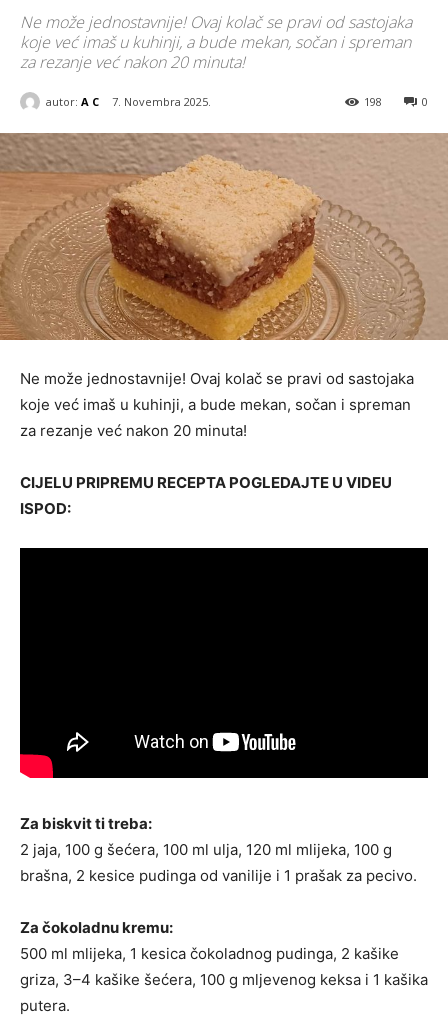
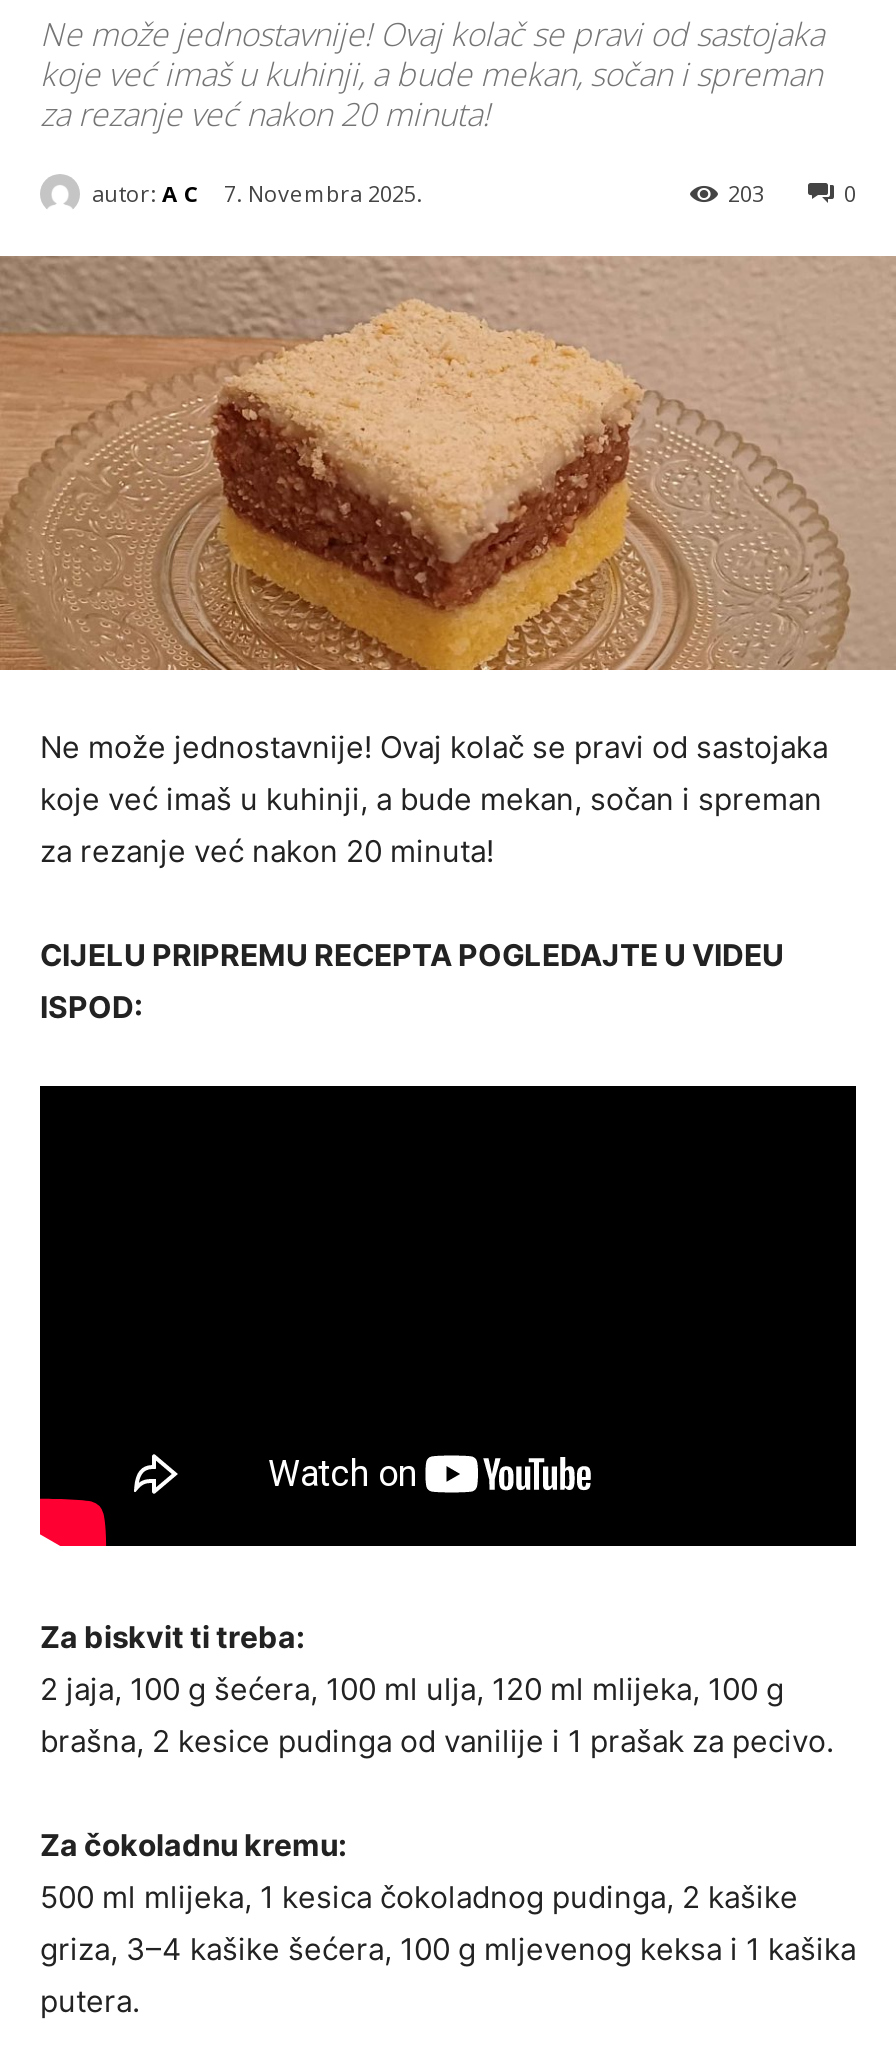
[364,94,382,109] 198 -> [728,178,764,208] 203

